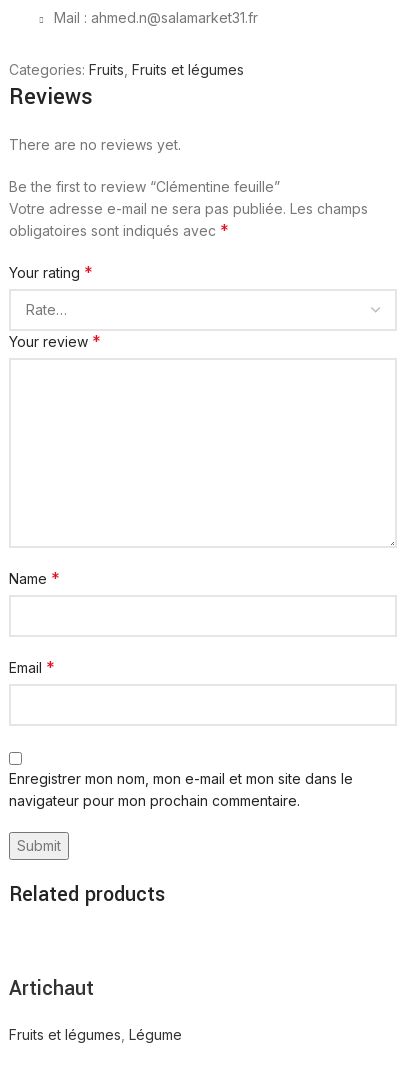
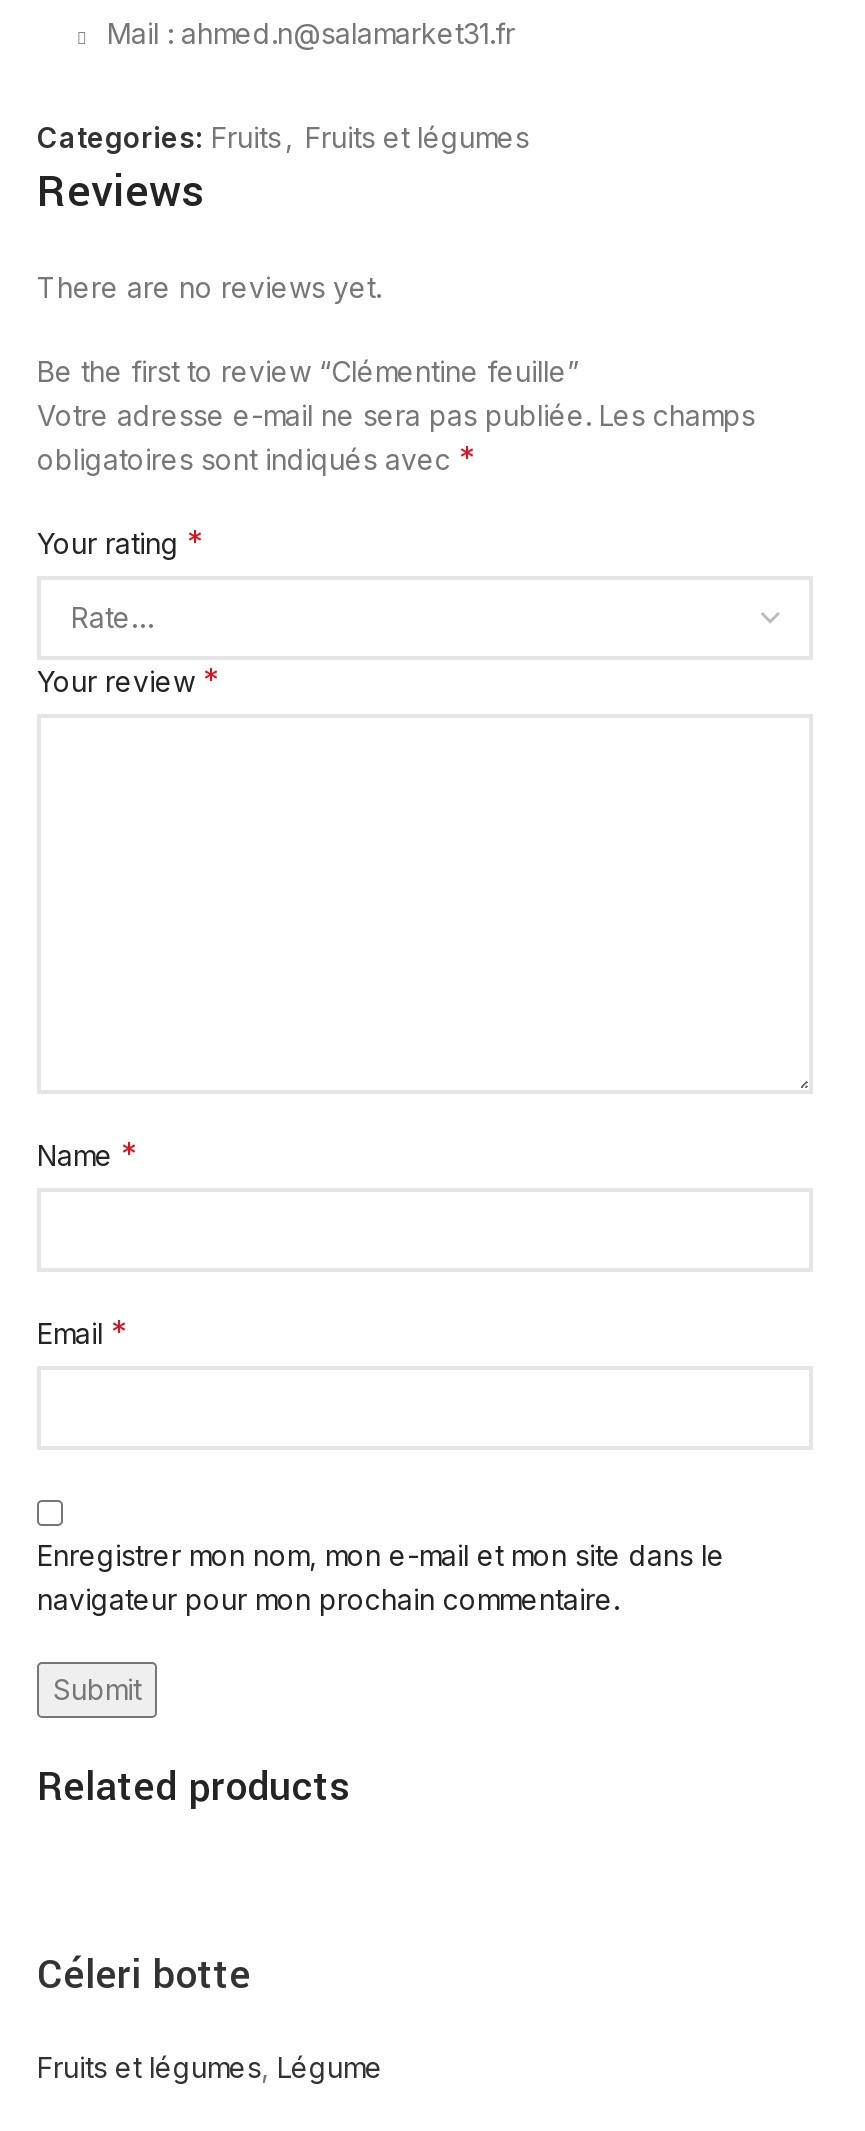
[9,61,244,78] Categories: Fruits, Fruits et légumes -> [37,120,529,154] Categories: Fruits , Fruits et légumes
[9,974,94,1003] Artichaut -> [37,1946,251,2004] Céleri botte

